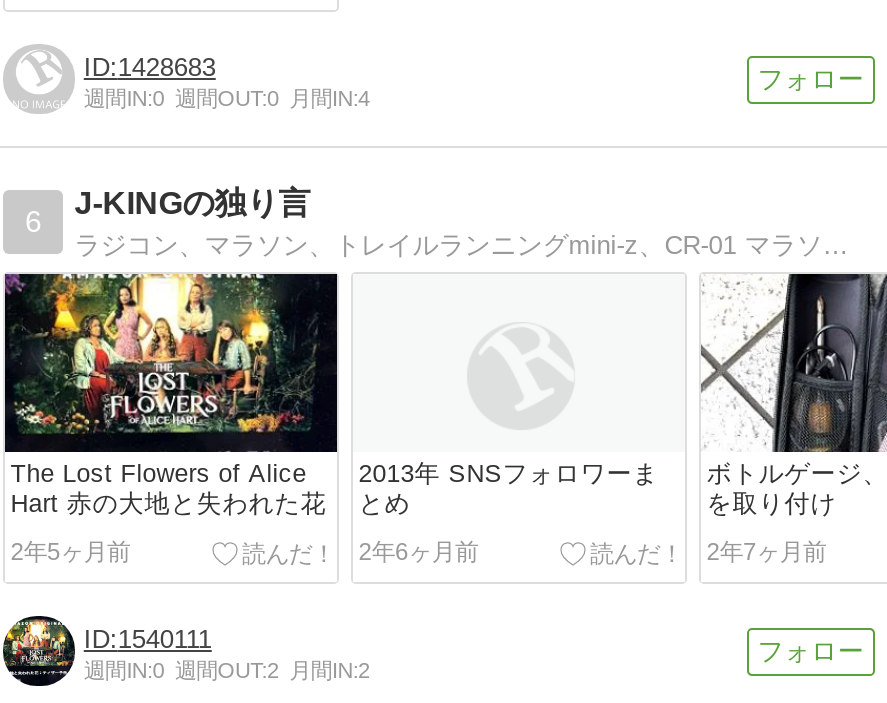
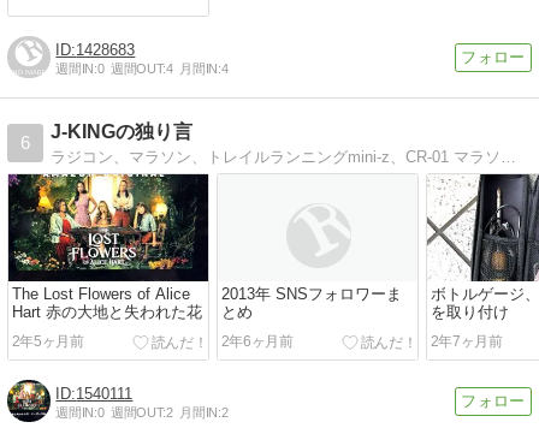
[84,85,369,109] 週間IN:0 週間OUT:0 月間IN:4 -> [56,61,228,75] 週間IN:0 週間OUT:4 月間IN:4

